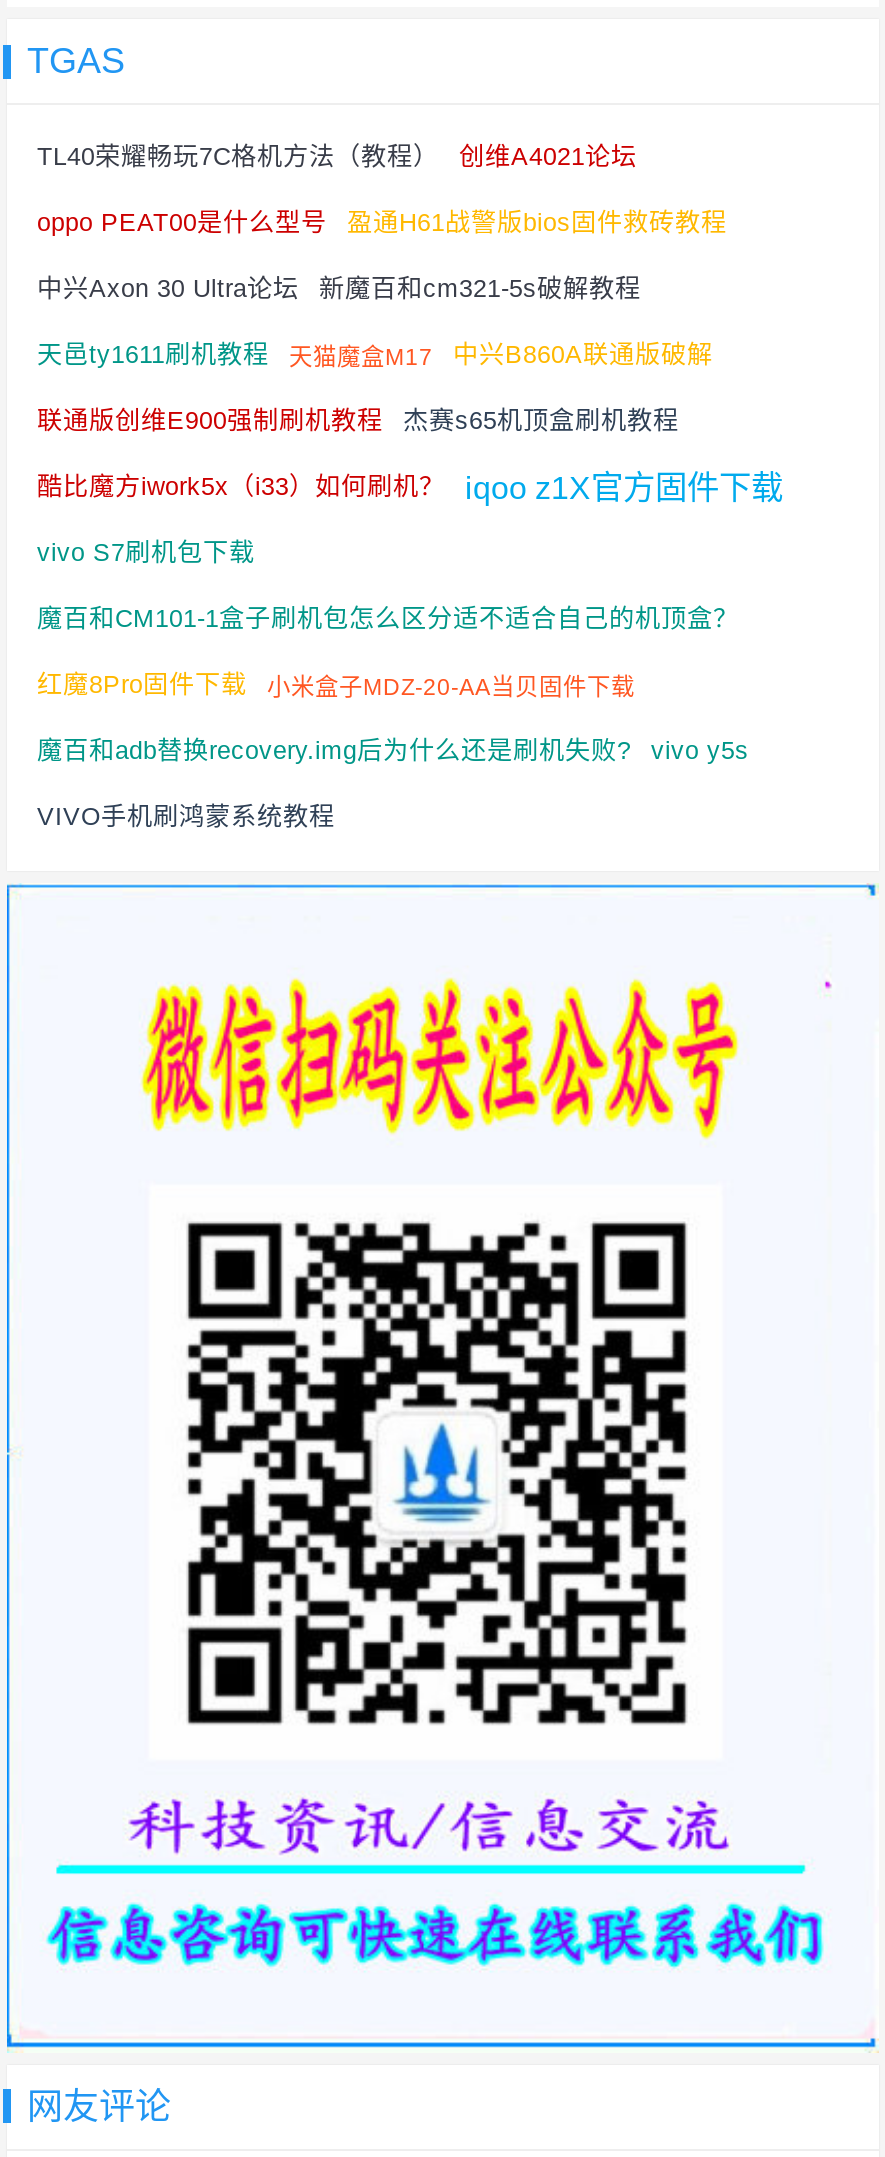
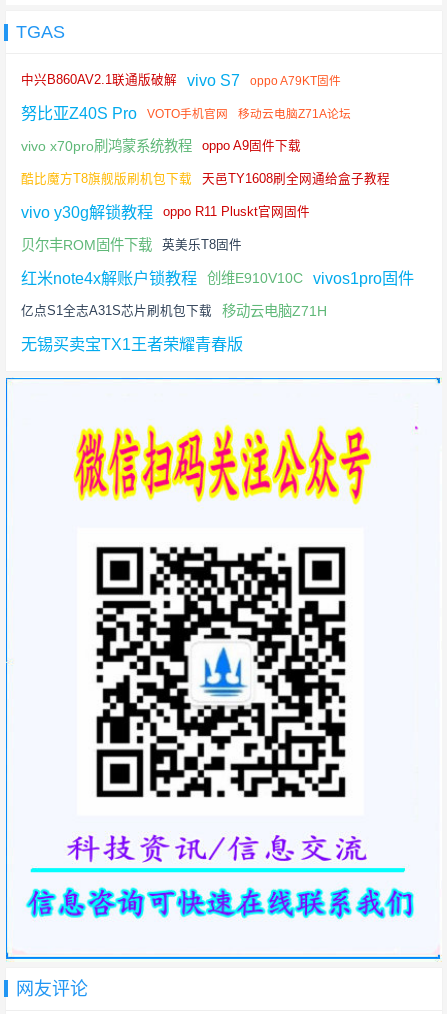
[37,143,783,831] TL40荣耀畅玩7C格机方法（教程） | 创维A4021论坛 | oppo PEAT00是什么型号 | 盈通H61战警版bios固件救砖教程 | 中兴Axon 30 Ultra论坛 | 新魔百和cm321-5s破解教程 | 天邑ty1611刷机教程 | 天猫魔盒M17 | 中兴B860A联通版破解 | 联通版创维E900强制刷机教程 | 杰赛s65机顶盒刷机教程 | 酷比魔方iwork5x（i33）如何刷机？ | iqoo z1X官方固件下载 | vivo S7刷机包下载 | 魔百和CM101-1盒子刷机包怎么区分适不适合自己的机顶盒？ | 红魔8Pro固件下载 | 小米盒子MDZ-20-AA当贝固件下载 | 魔百和adb替换recovery.img后为什么还是刷机失败? | vivo y5s | VIVO手机刷鸿蒙系统教程 -> [21,71,414,353] 中兴B860AV2.1联通版破解 | vivo S7 | oppo A79KT固件 | 努比亚Z40S Pro | VOTO手机官网 | 移动云电脑Z71A论坛 | vivo x70pro刷鸿蒙系统教程 | oppo A9固件下载 | 酷比魔方T8旗舰版刷机包下载 | 天邑TY1608刷全网通给盒子教程 | vivo y30g解锁教程 | oppo R11 Pluskt官网固件 | 贝尔丰ROM固件下载 | 英美乐T8固件 | 红米note4x解账户锁教程 | 创维E910V10C | vivos1pro固件 | 亿点S1全志A31S芯片刷机包下载 | 移动云电脑Z71H | 无锡买卖宝TX1王者荣耀青春版

